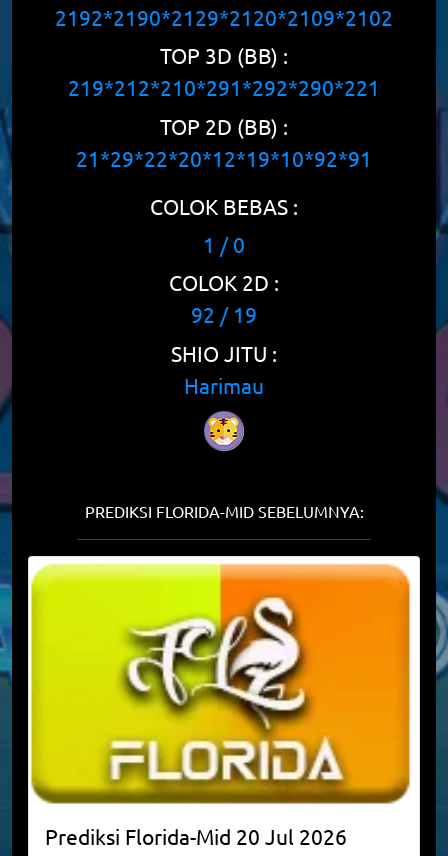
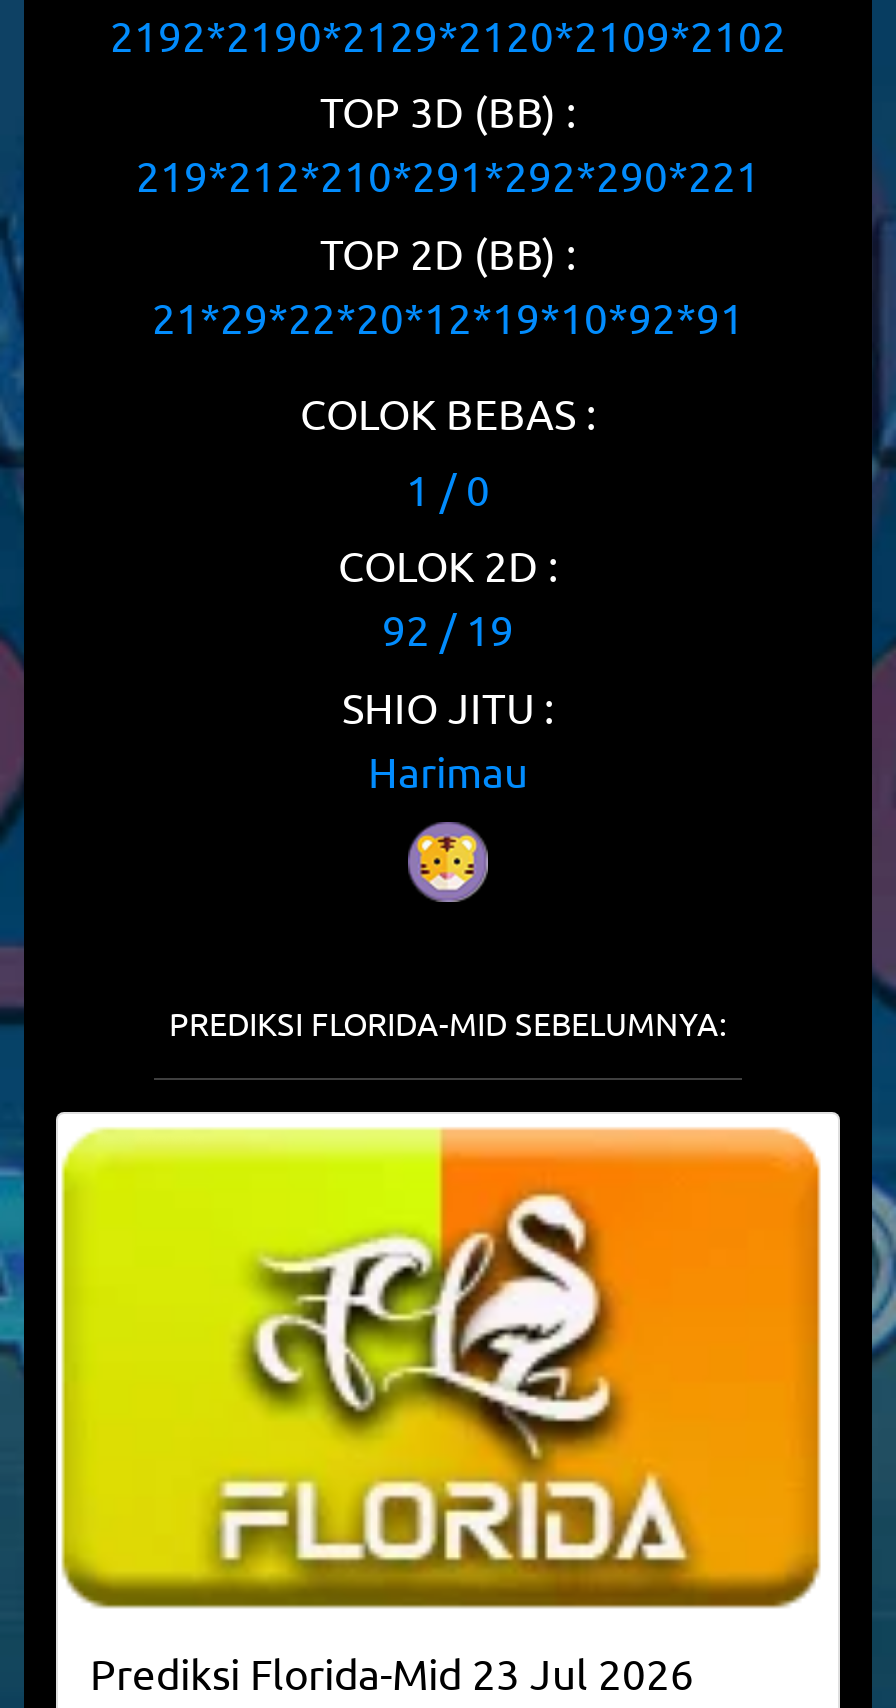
[45,823,347,849] Prediksi Florida-Mid 20 Jul 2026 -> [90,1647,694,1699] Prediksi Florida-Mid 23 Jul 2026

